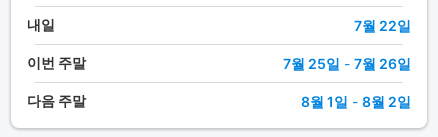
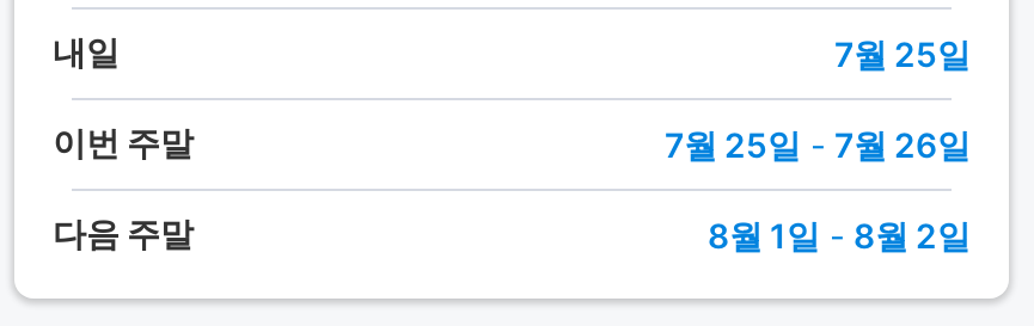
[354,17,411,34] 7월 22일 -> [834,32,971,73] 7월 25일

